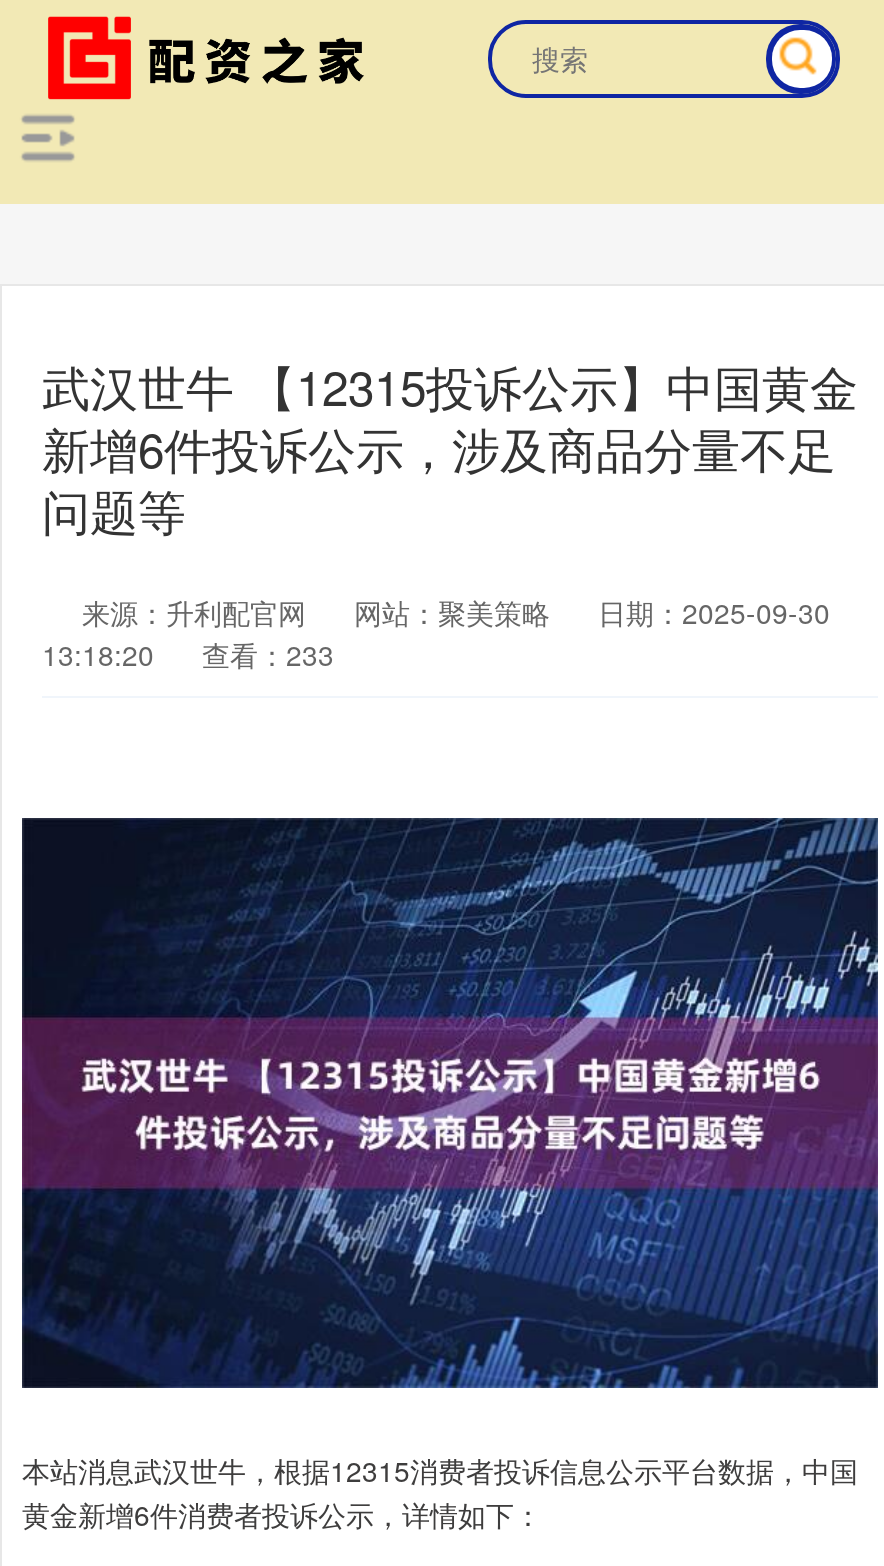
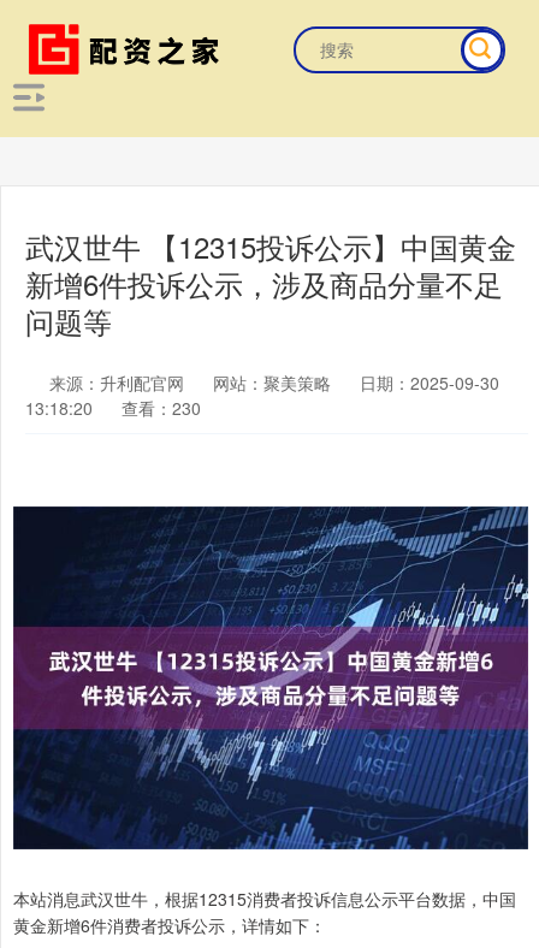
[42,634,334,674] 13:18:20 查看：233 -> [25,396,201,420] 13:18:20 查看：230

